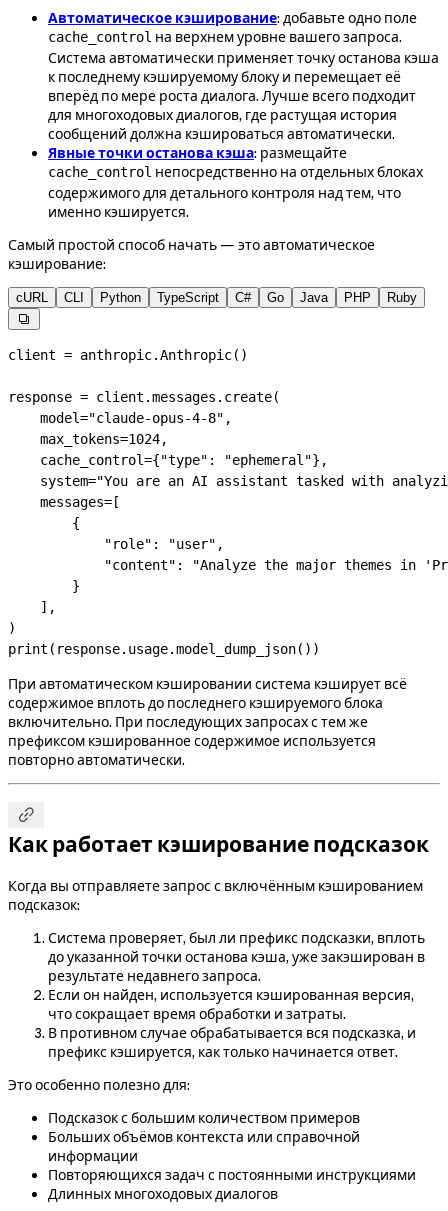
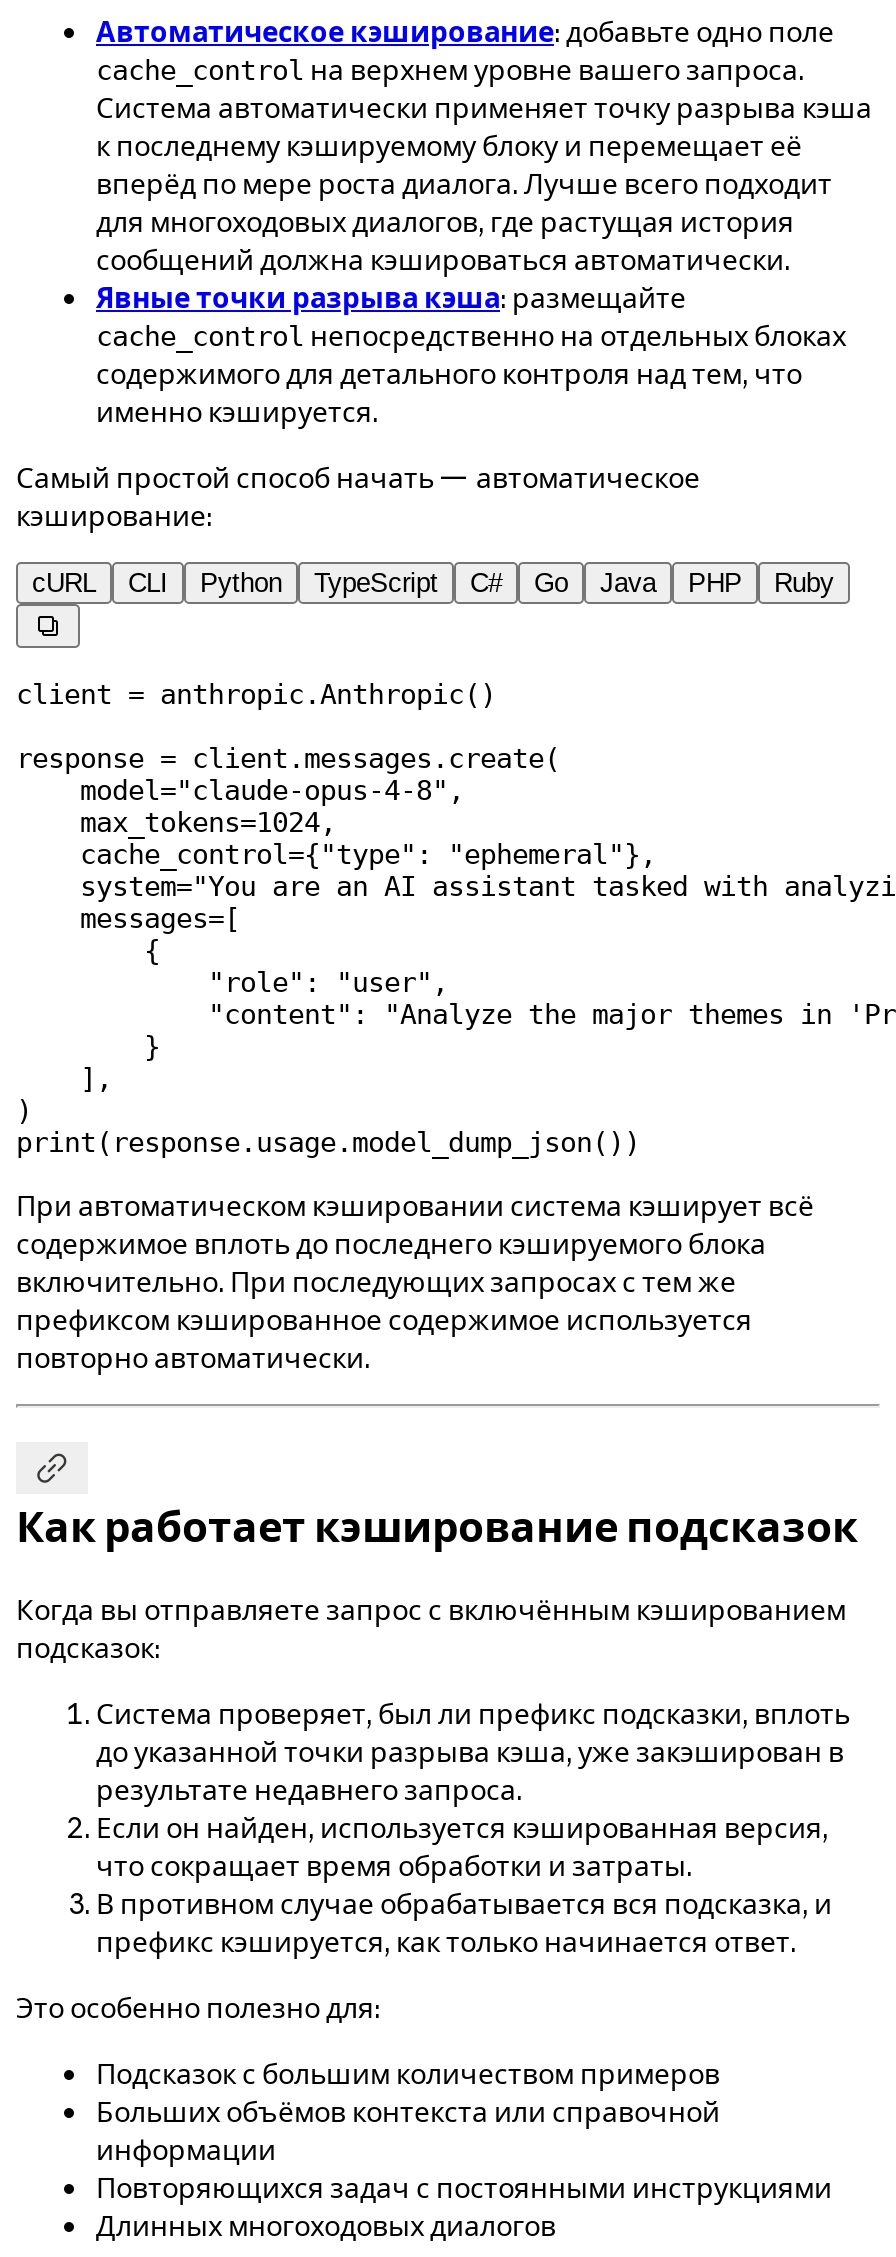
[48,49,439,67] Система автоматически применяет точку останова кэша -> [96,90,872,126] Система автоматически применяет точку разрыва кэша
[48,144,347,162] Явные точки останова кэша: размещайте -> [96,280,686,316] Явные точки разрыва кэша: размещайте
[8,236,375,254] Самый простой способ начать — это автоматическое -> [16,460,700,496] Самый простой способ начать — автоматическое
[48,948,425,966] до указанной точки останова кэша, уже закэширован в -> [96,1733,844,1769] до указанной точки разрыва кэша, уже закэширован в

